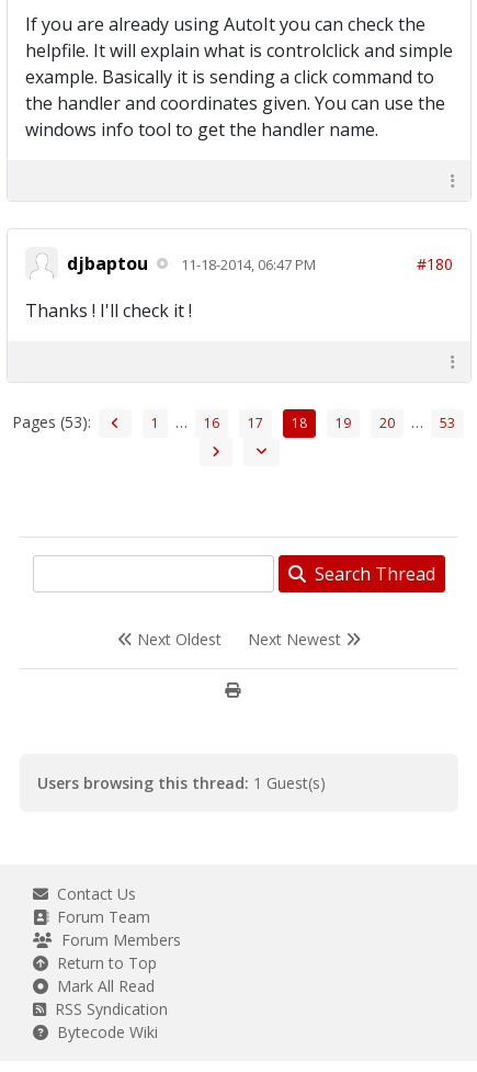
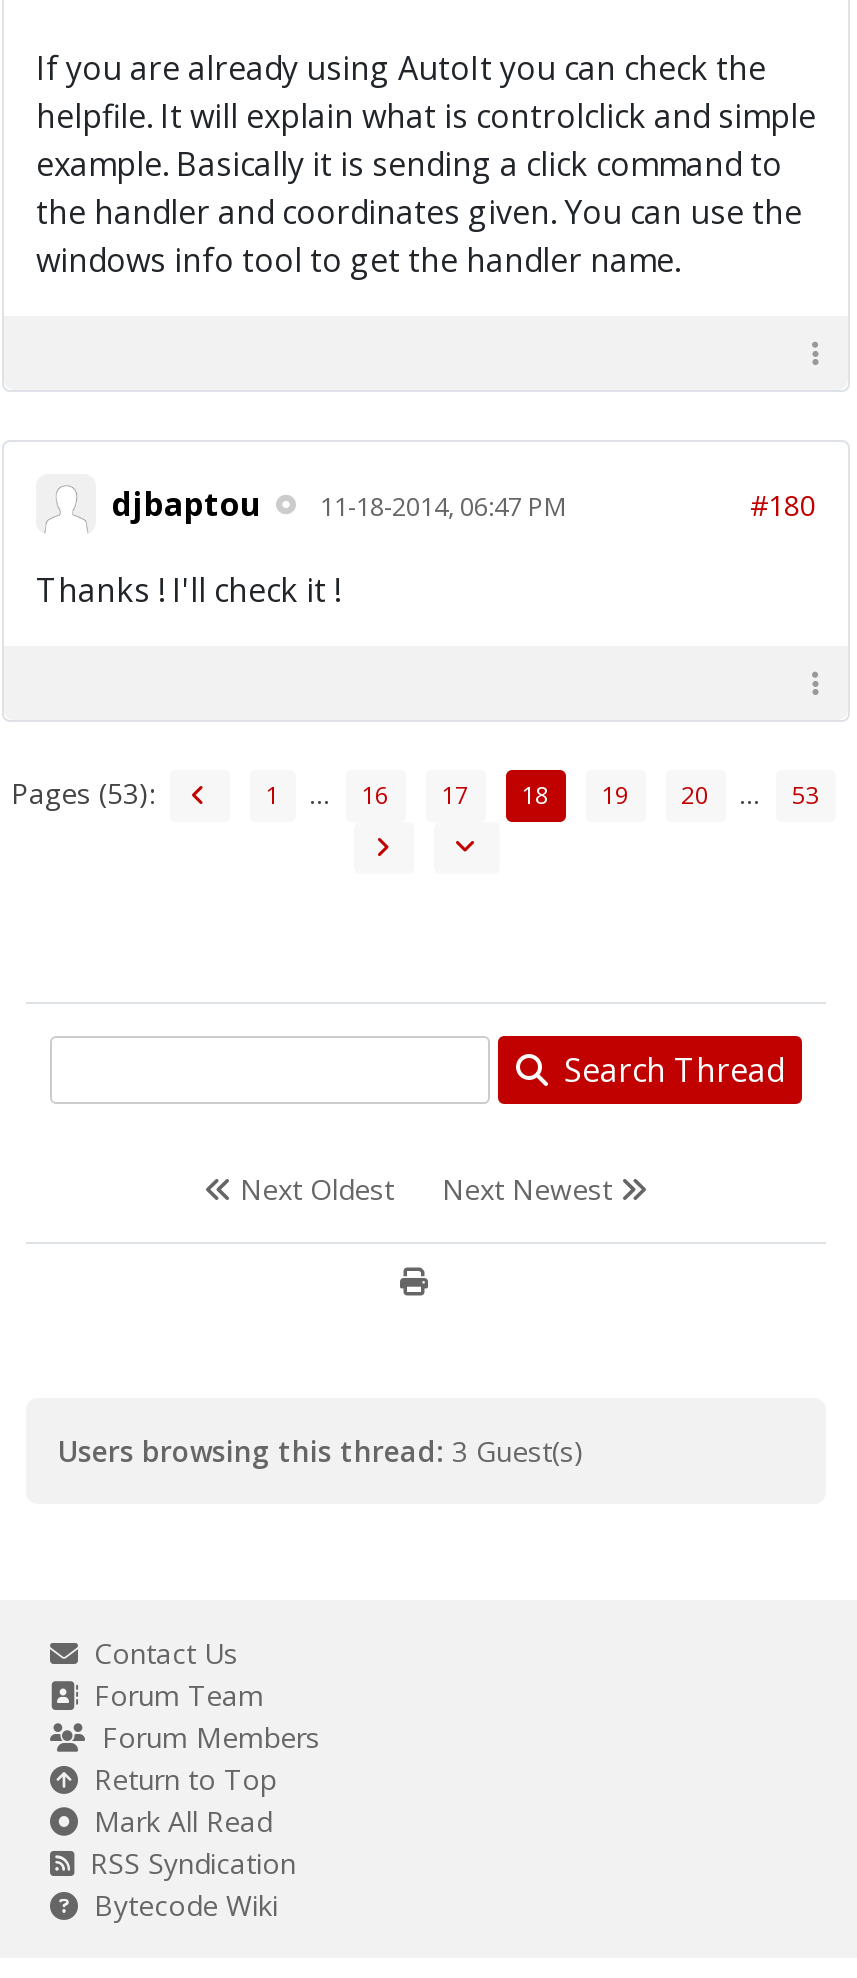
[37,772,326,793] Users browsing this thread: 1 Guest(s) -> [58,1432,584,1470] Users browsing this thread: 3 Guest(s)

